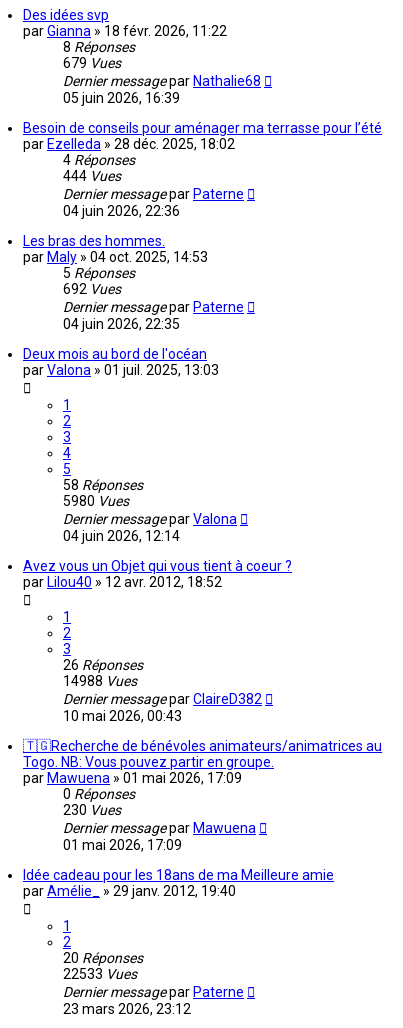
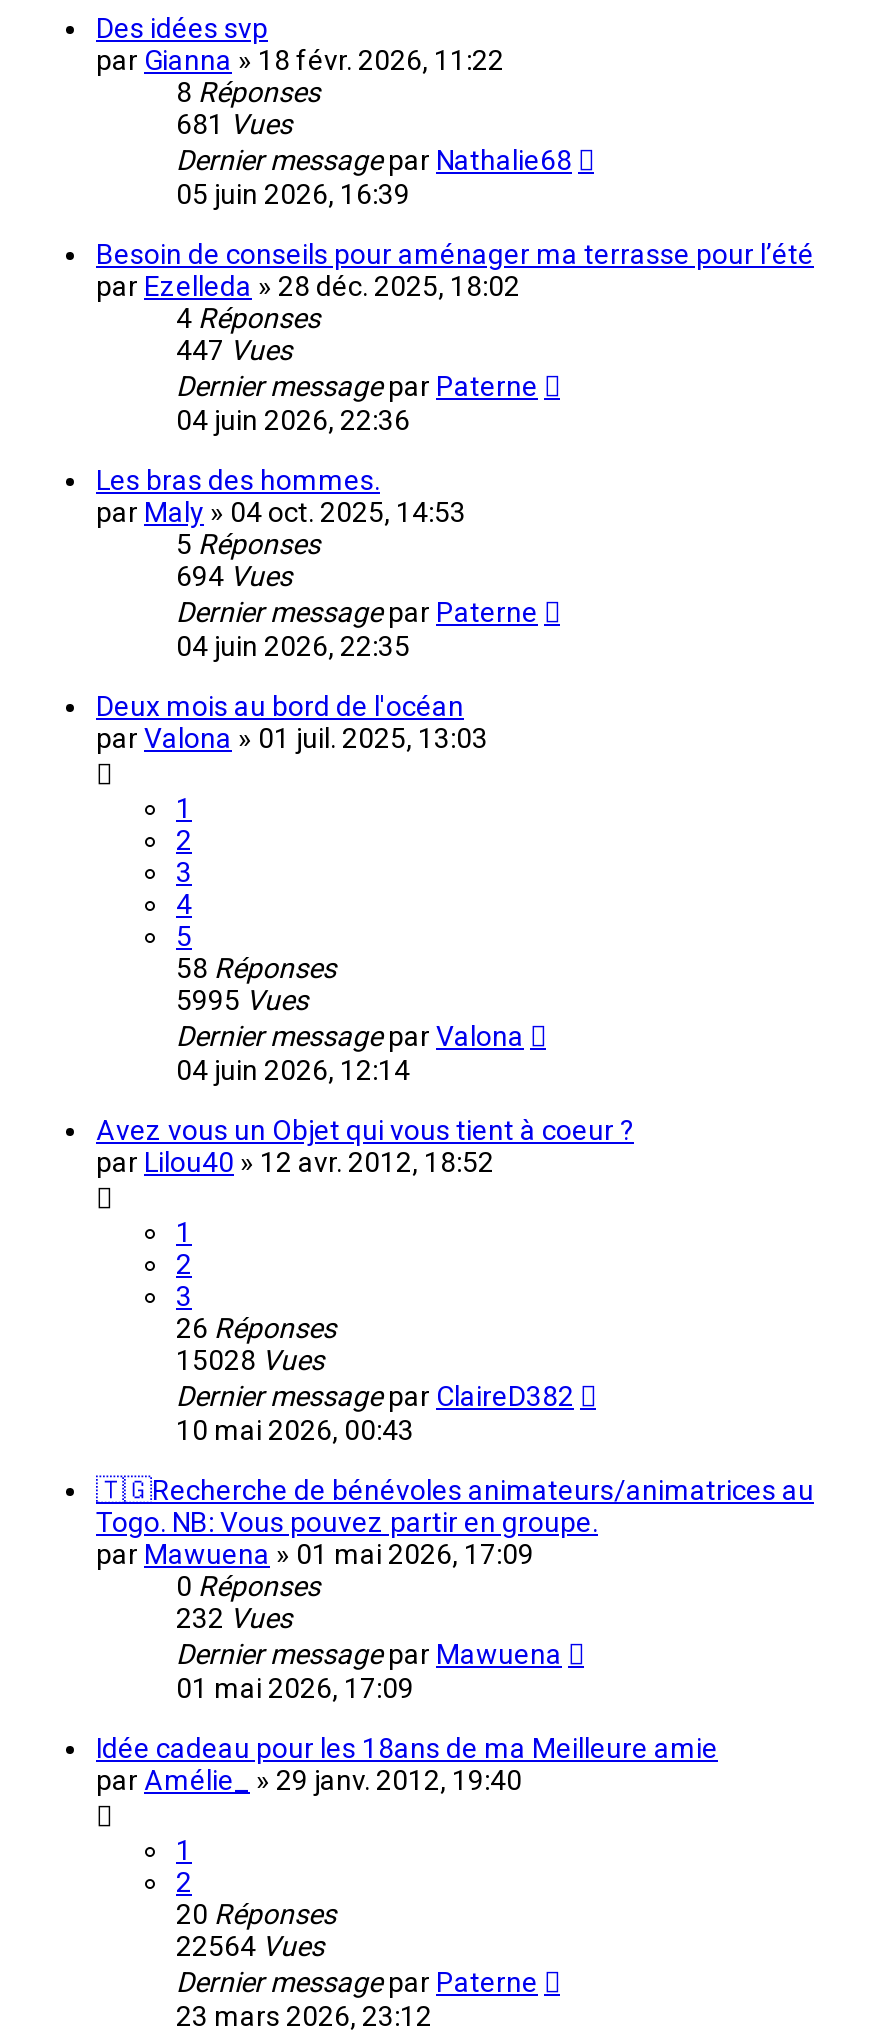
[63,55,121,71] 679 Vues -> [176,108,292,140] 681 Vues
[63,168,121,184] 444 Vues -> [176,334,292,366] 447 Vues
[63,281,121,297] 692 Vues -> [176,560,292,592] 694 Vues
[63,493,129,509] 5980 Vues -> [176,984,308,1016] 5995 Vues
[63,673,137,689] 14988 Vues -> [176,1344,324,1376] 15028 Vues
[63,802,121,818] 230 Vues -> [176,1602,292,1634] 232 Vues
[63,966,137,982] 22533 Vues -> [176,1930,324,1962] 22564 Vues

